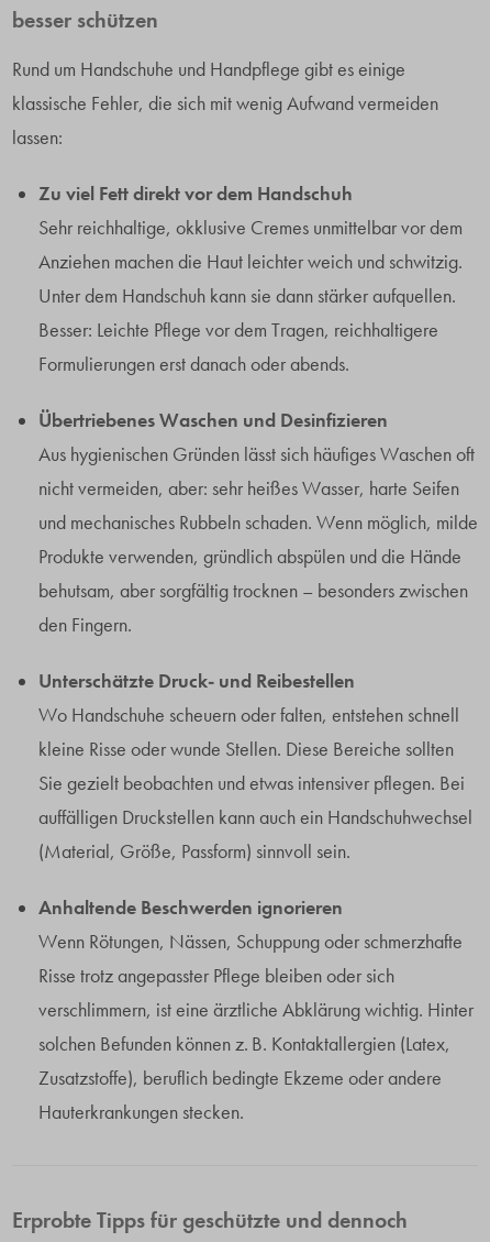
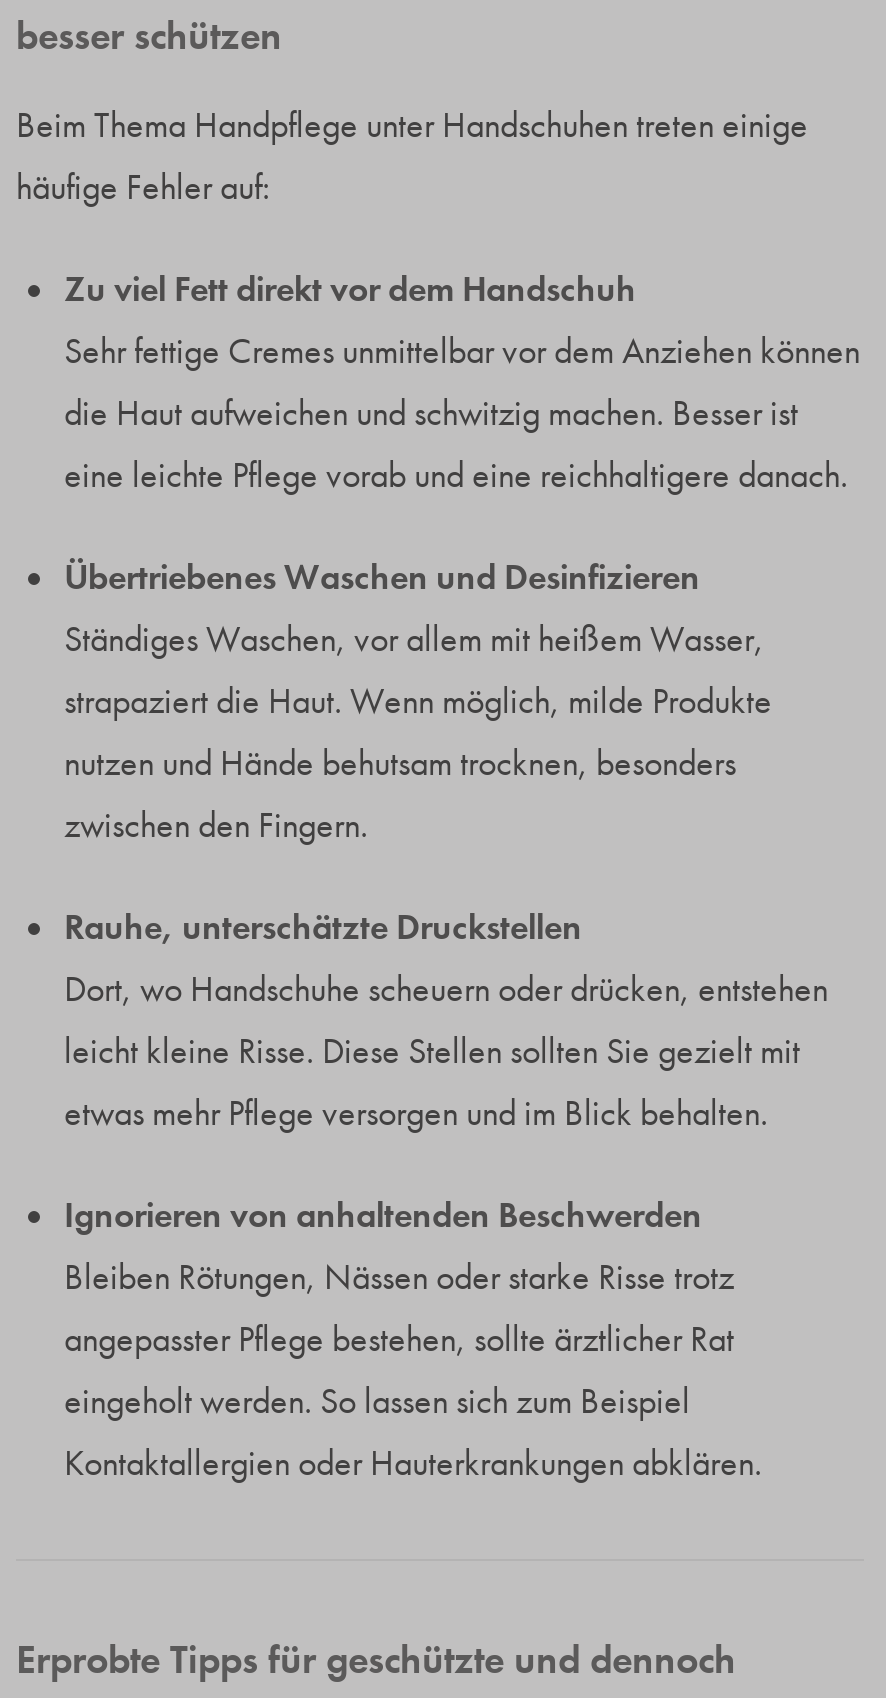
[12,57,438,150] Rund um Handschuhe und Handpflege gibt es einige | klassische Fehler, die sich mit wenig Aufwand vermeiden | lassen: -> [16,103,808,209] Beim Thema Handpflege unter Handschuhen treten einige | häufige Fehler auf:
[38,216,463,376] Sehr reichhaltige, okklusive Cremes unmittelbar vor dem | Anziehen machen die Haut leichter weich und schwitzig. | Unter dem Handschuh kann sie dann stärker aufquellen. | Besser: Leichte Pflege vor dem Tragen, reichhaltigere | Formulierungen erst danach oder abends. -> [64,329,860,497] Sehr fettige Cremes unmittelbar vor dem Anziehen können | die Haut aufweichen und schwitzig machen. Besser ist | eine leichte Pflege vorab und eine reichhaltigere danach.
[38,442,478,637] Aus hygienischen Gründen lässt sich häufiges Waschen oft | nicht vermeiden, aber: sehr heißes Wasser, harte Seifen | und mechanisches Rubbeln schaden. Wenn möglich, milde | Produkte verwenden, gründlich abspülen und die Hände | behutsam, aber sorgfältig trocknen – besonders zwischen | den Fingern. -> [64,617,772,847] Ständiges Waschen, vor allem mit heißem Wasser, | strapaziert die Haut. Wenn möglich, milde Produkte | nutzen und Hände behutsam trocknen, besonders | zwischen den Fingern.
[38,669,472,864] Unterschätzte Druck- und Reibestellen | Wo Handschuhe scheuern oder falten, entstehen schnell | kleine Risse oder wunde Stellen. Diese Bereiche sollten | Sie gezielt beobachten und etwas intensiver pflegen. Bei | auffälligen Druckstellen kann auch ein Handschuhwechsel | (Material, Größe, Passform) sinnvoll sein. -> [64,905,828,1135] Rauhe, unterschätzte Druckstellen | Dort, wo Handschuhe scheuern oder drücken, entstehen | leicht kleine Risse. Diese Stellen sollten Sie gezielt mit | etwas mehr Pflege versorgen und im Blick behalten.
[38,895,474,1124] Anhaltende Beschwerden ignorieren | Wenn Rötungen, Nässen, Schuppung oder schmerzhafte | Risse trotz angepasster Pflege bleiben oder sich | verschlimmern, ist eine ärztliche Abklärung wichtig. Hinter | solchen Befunden können z. B. Kontaktallergien (Latex, | Zusatzstoffe), beruflich bedingte Ekzeme oder andere | Hauterkrankungen stecken. -> [64,1193,762,1485] Ignorieren von anhaltenden Beschwerden | Bleiben Rötungen, Nässen oder starke Risse trotz | angepasster Pflege bestehen, sollte ärztlicher Rat | eingeholt werden. So lassen sich zum Beispiel | Kontaktallergien oder Hauterkrankungen abklären.

